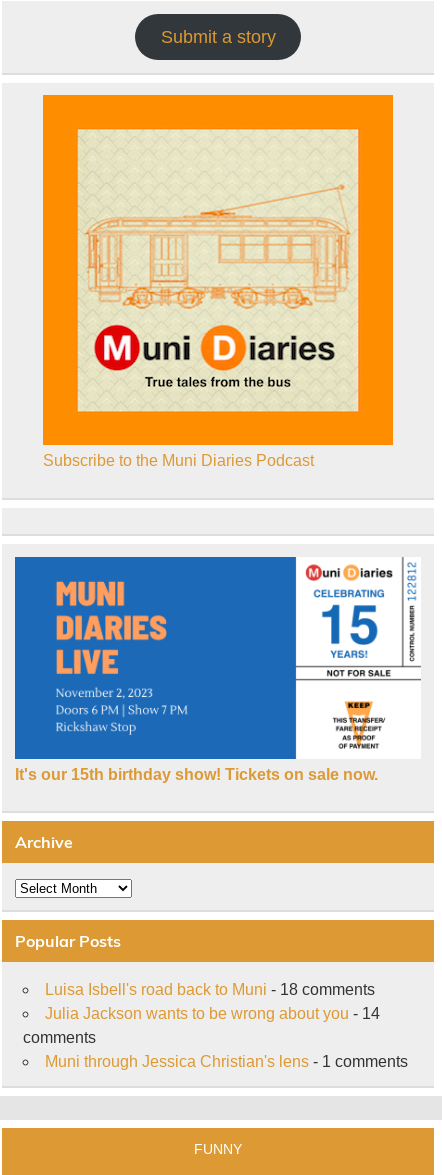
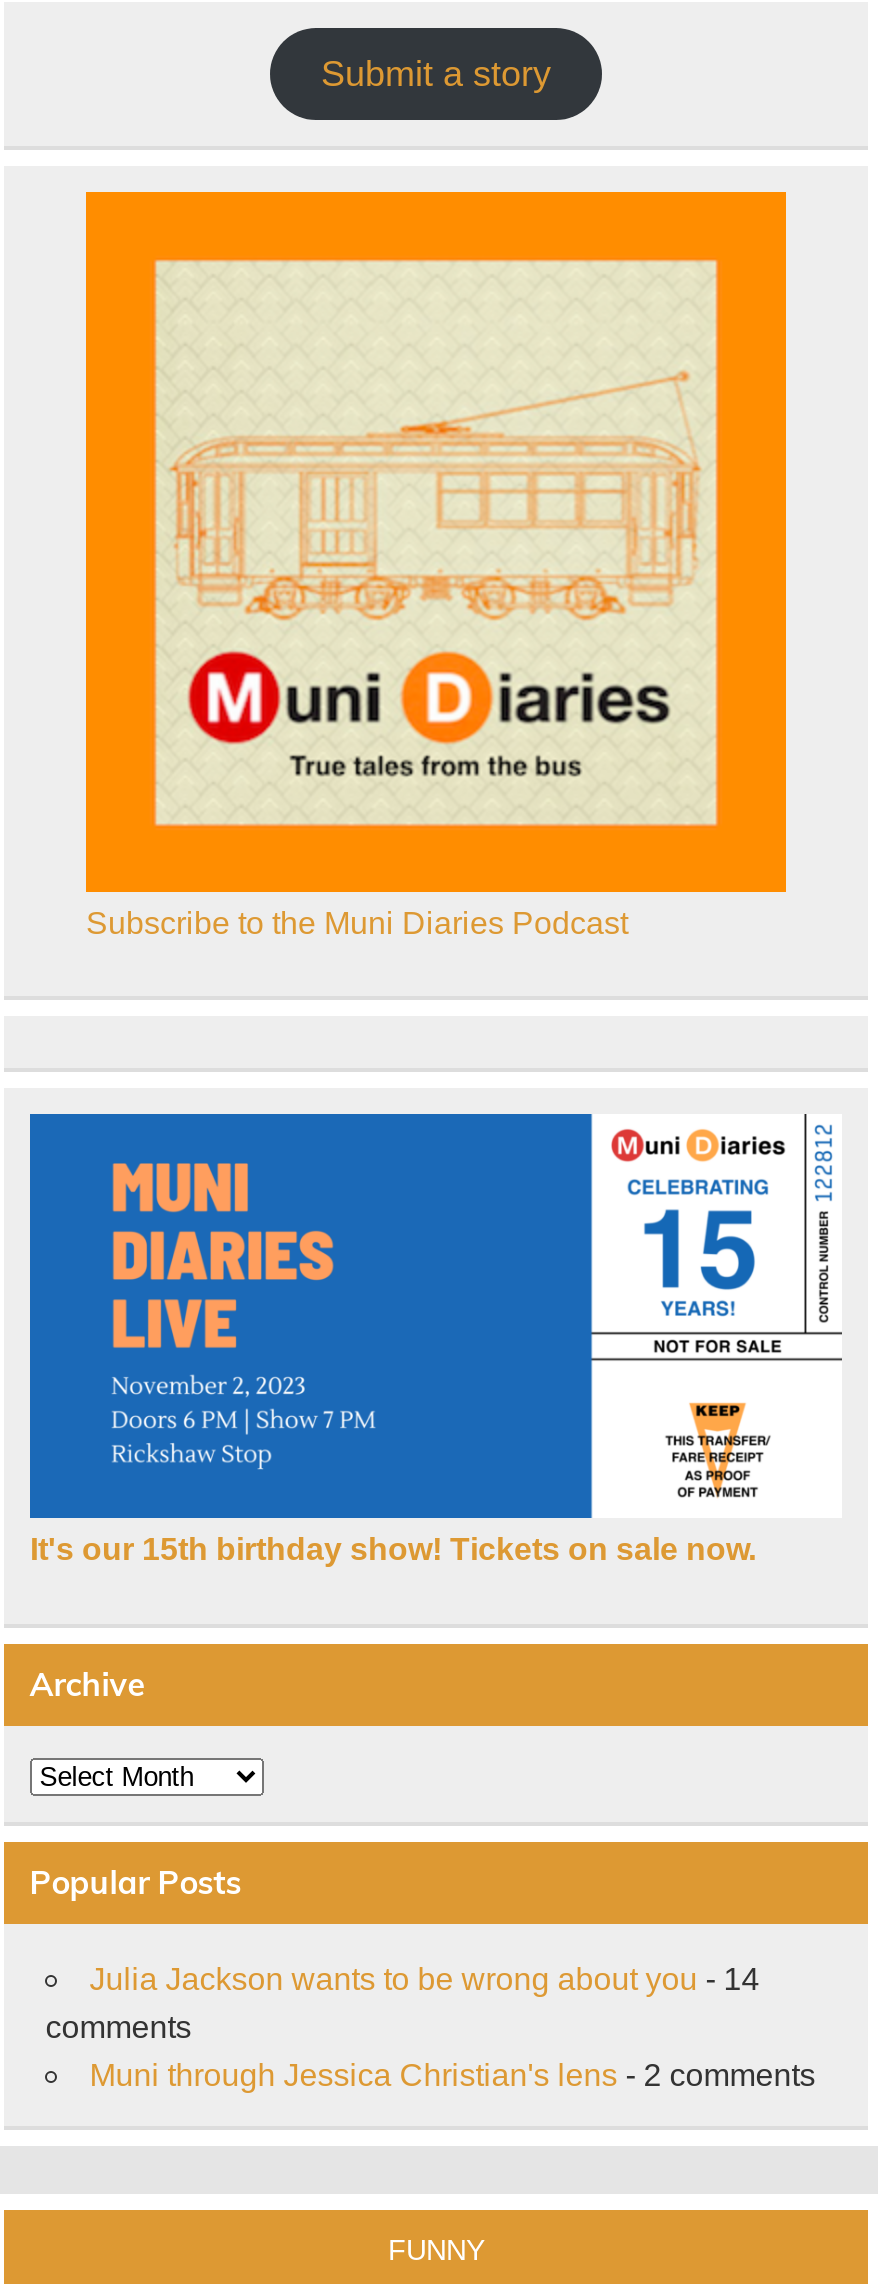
[45,981,375,998] Luisa Isbell's road back to Muni - 18 comments -> none
[45,1053,408,1070] Muni through Jessica Christian's lens - 1 comments -> [90,2057,816,2091] Muni through Jessica Christian's lens - 2 comments

